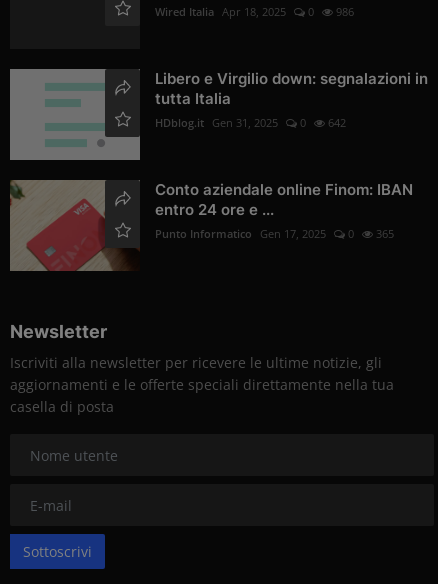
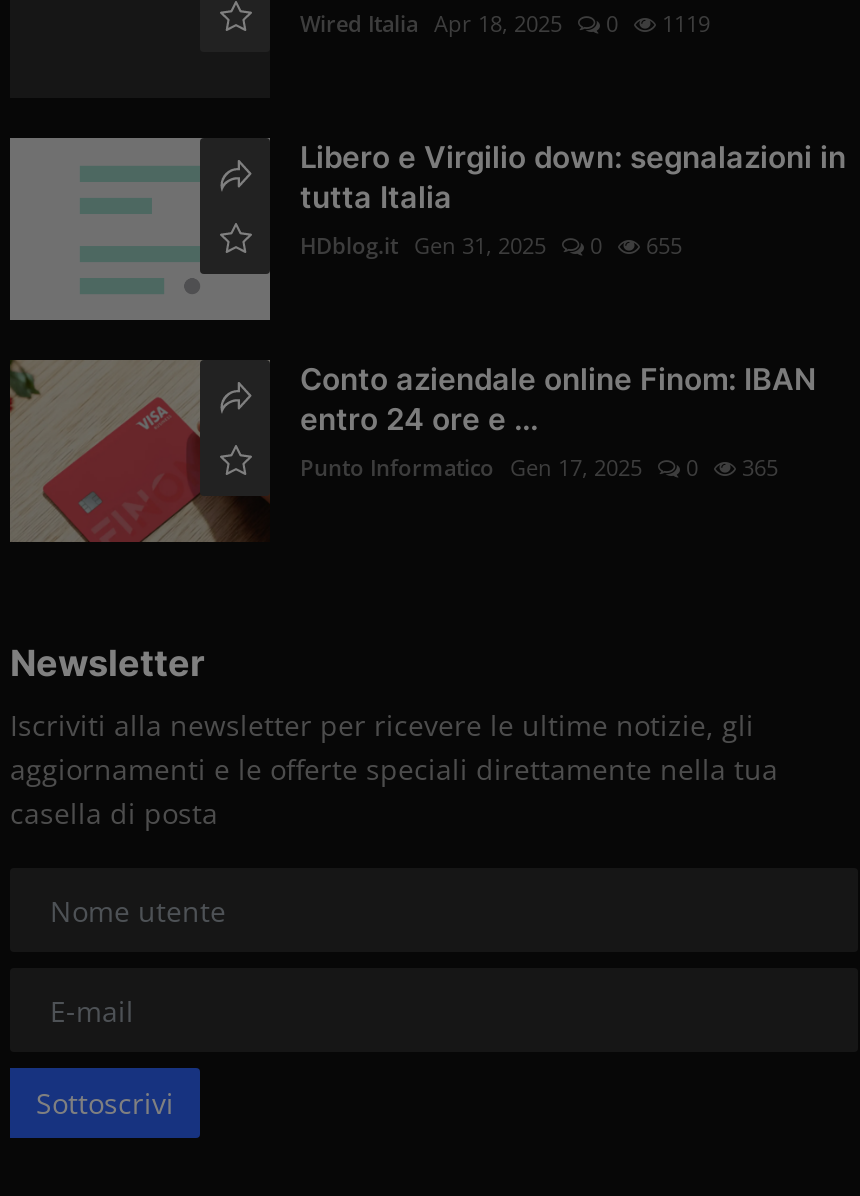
[155,4,354,19] Wired Italia Apr 18, 2025 0 986 -> [300,9,710,39] Wired Italia Apr 18, 2025 0 1119
[155,115,346,130] HDblog.it Gen 31, 2025 0 642 -> [300,231,682,261] HDblog.it Gen 31, 2025 0 655

